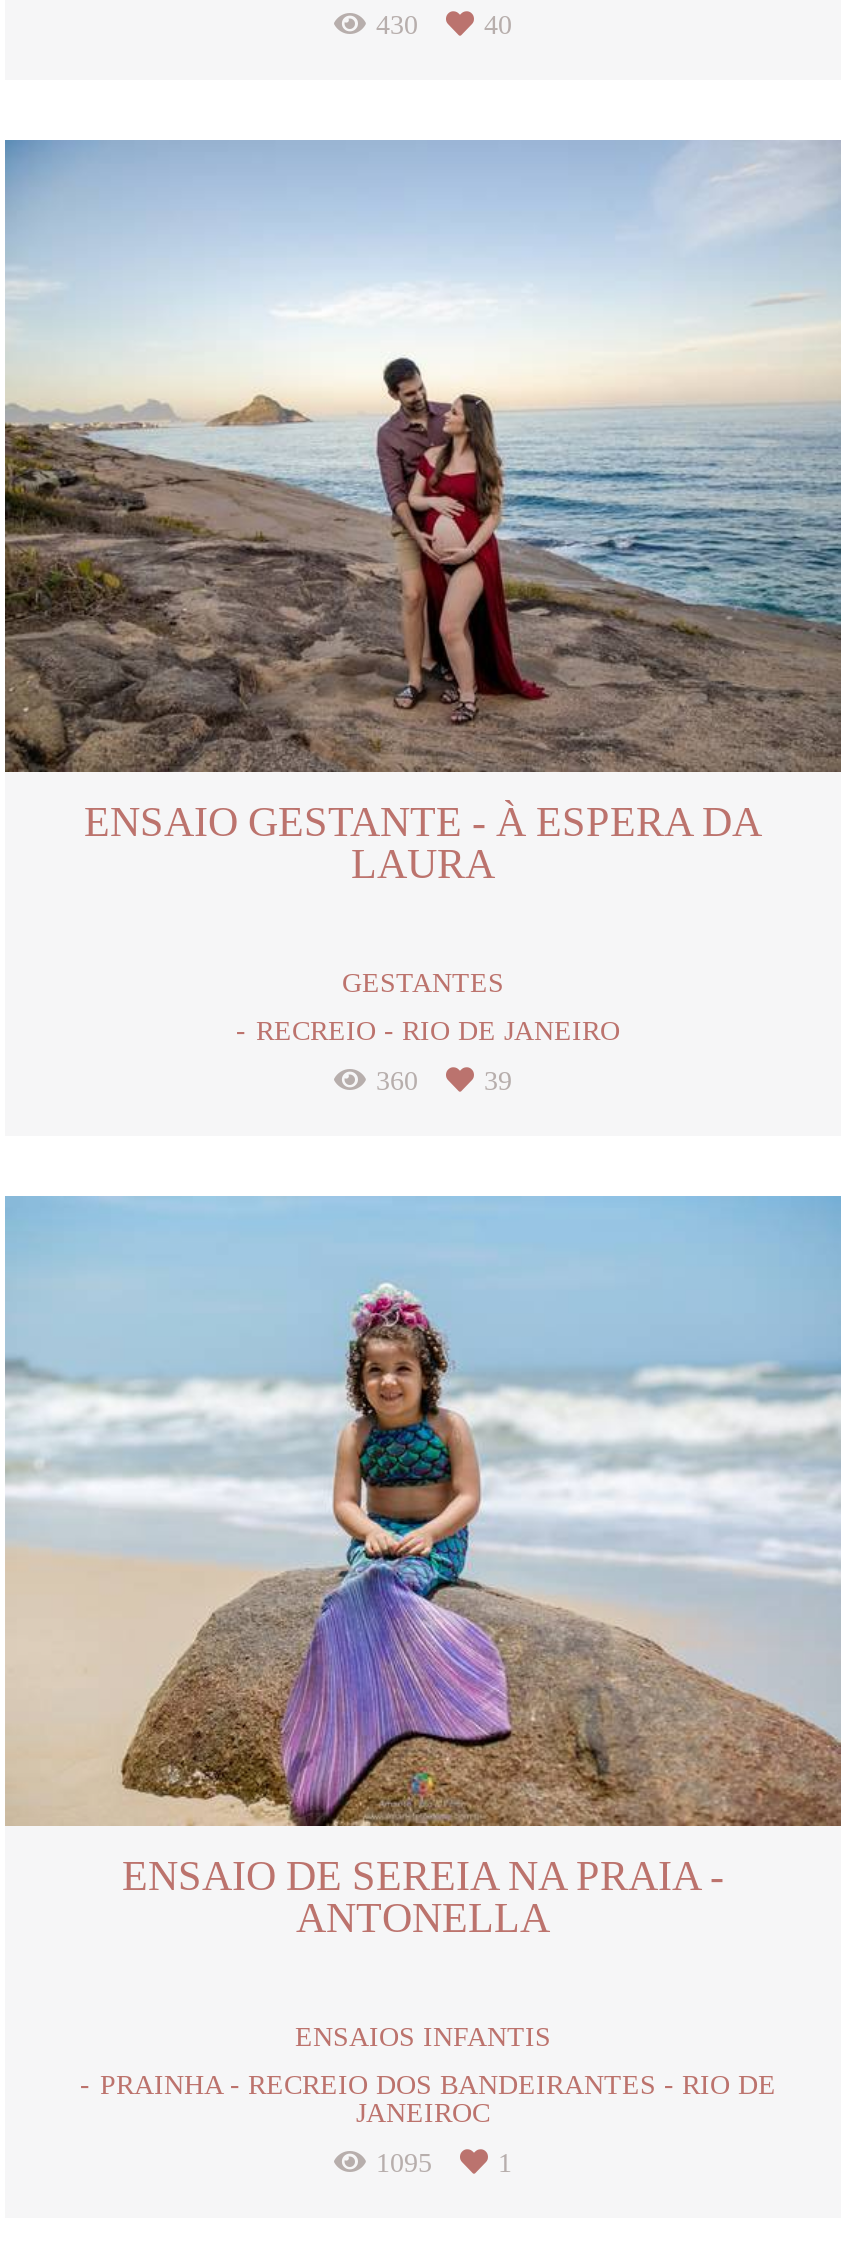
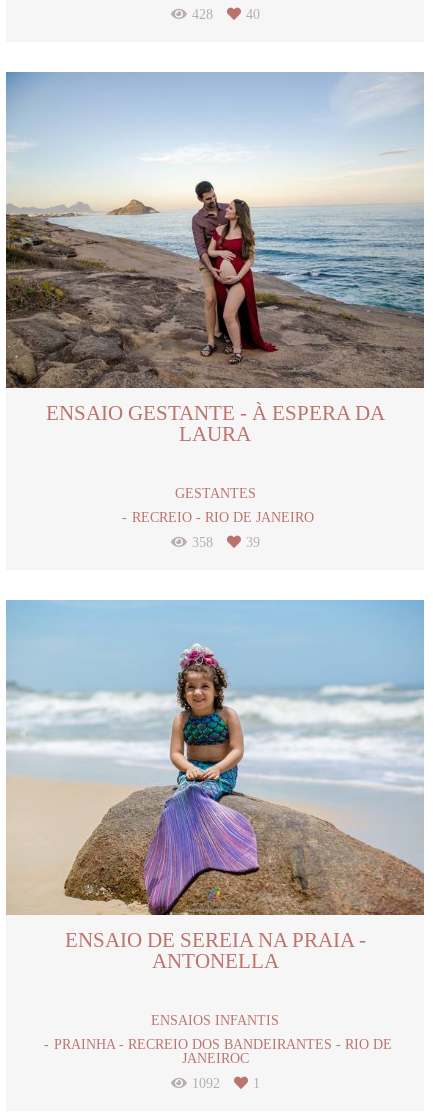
[376,11,418,41] 430 -> [191,7,212,22] 428
[376,1065,418,1095] 360 -> [191,535,212,550] 358
[376,2148,432,2178] 1095 -> [191,1076,219,1091] 1092

